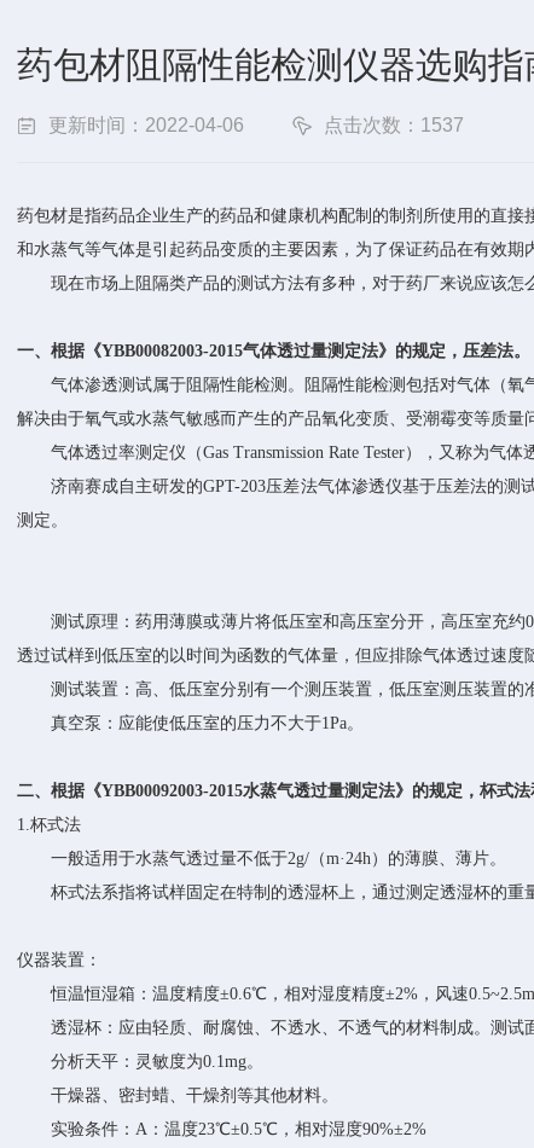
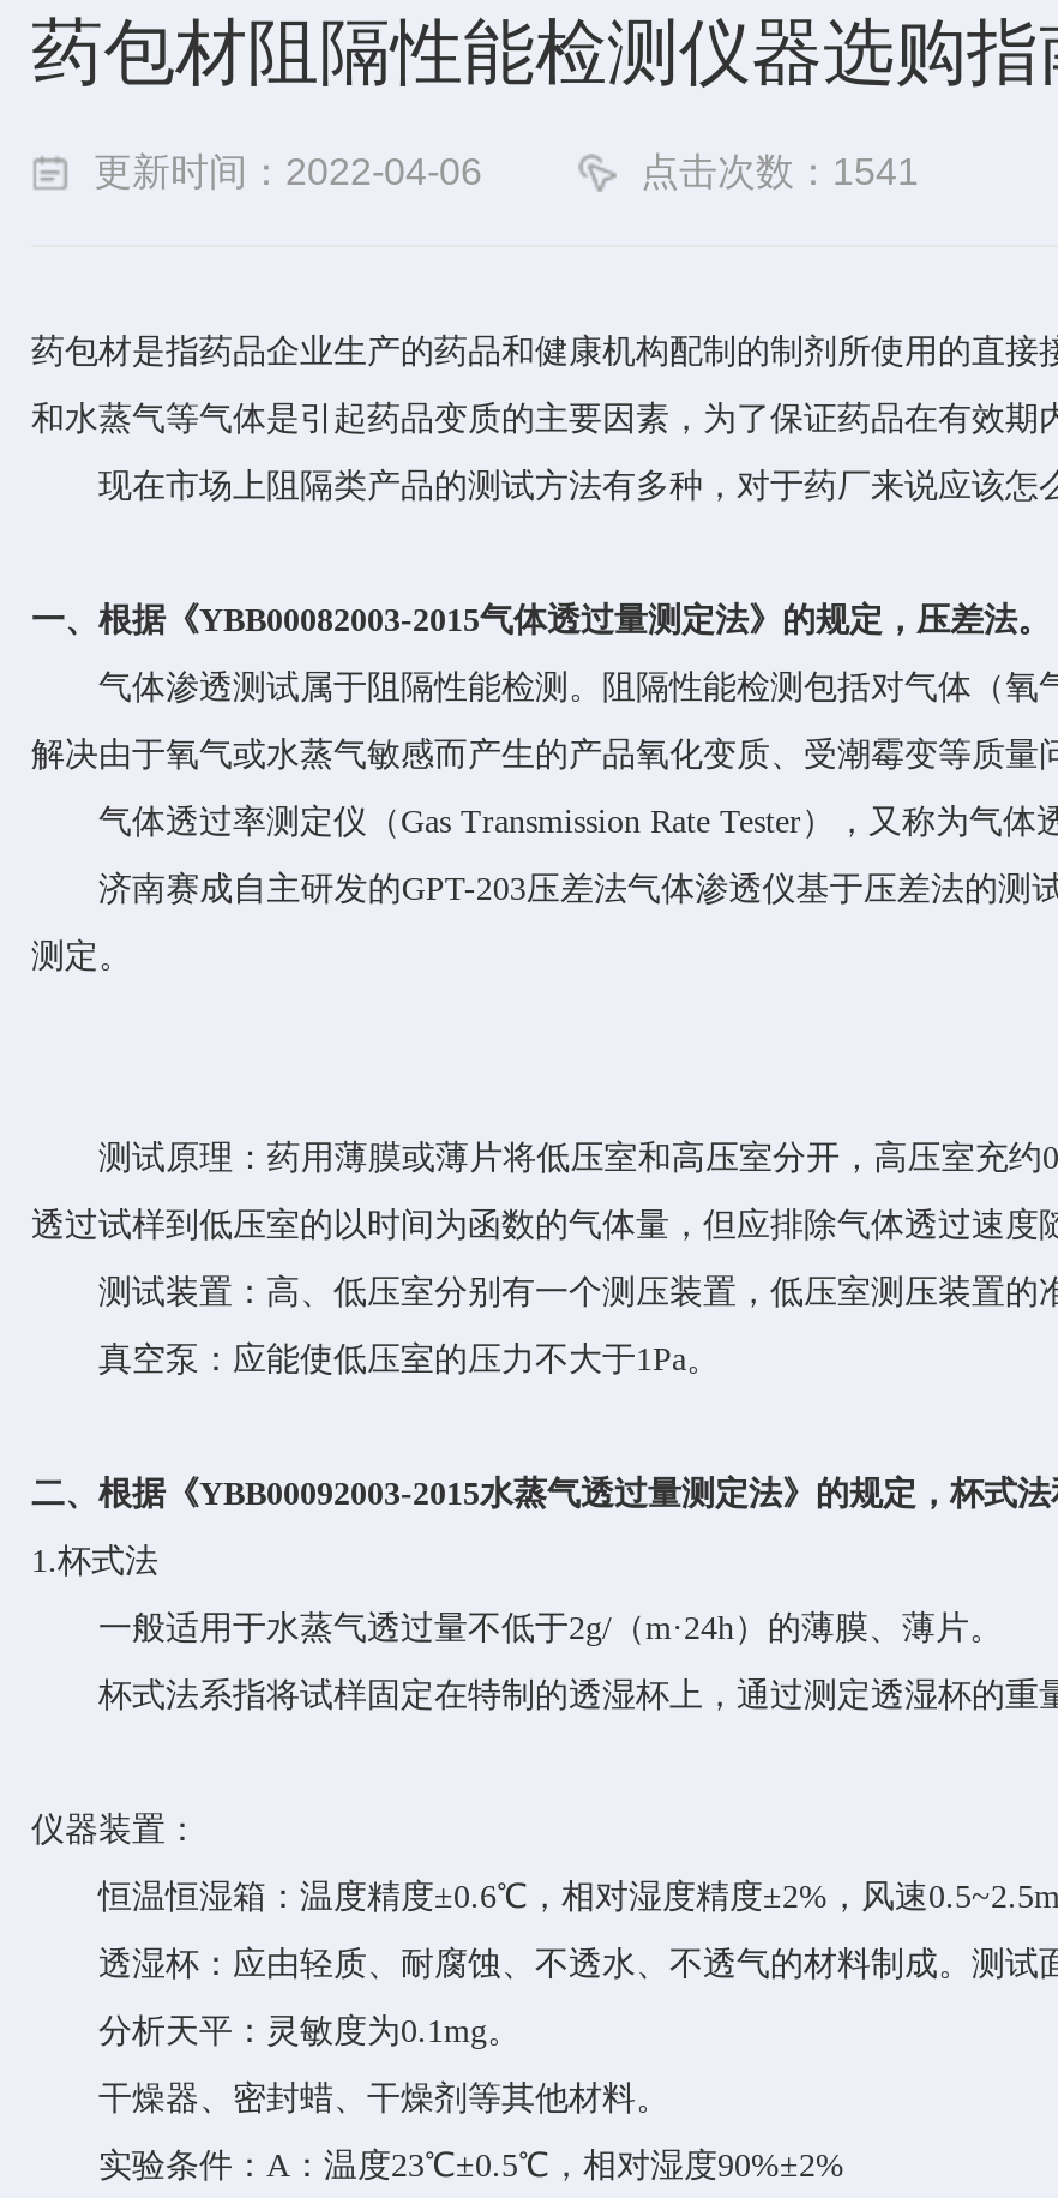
[324,115,464,135] 点击次数：1537 -> [641,151,919,192] 点击次数：1541

